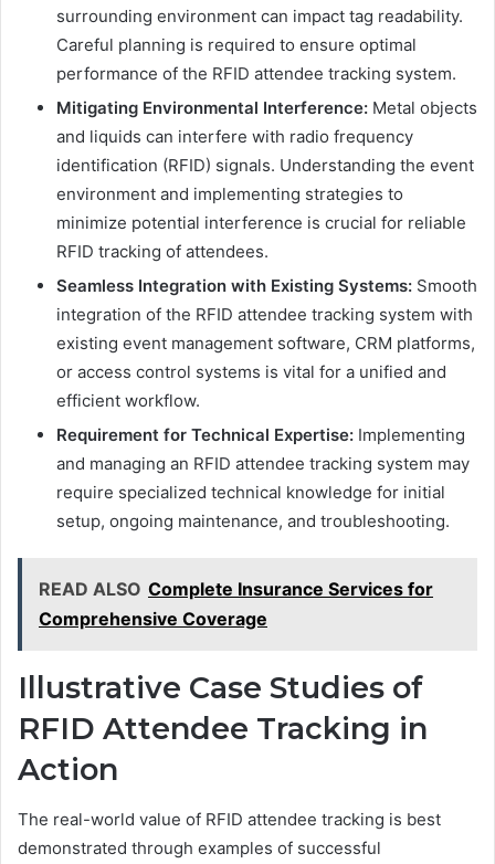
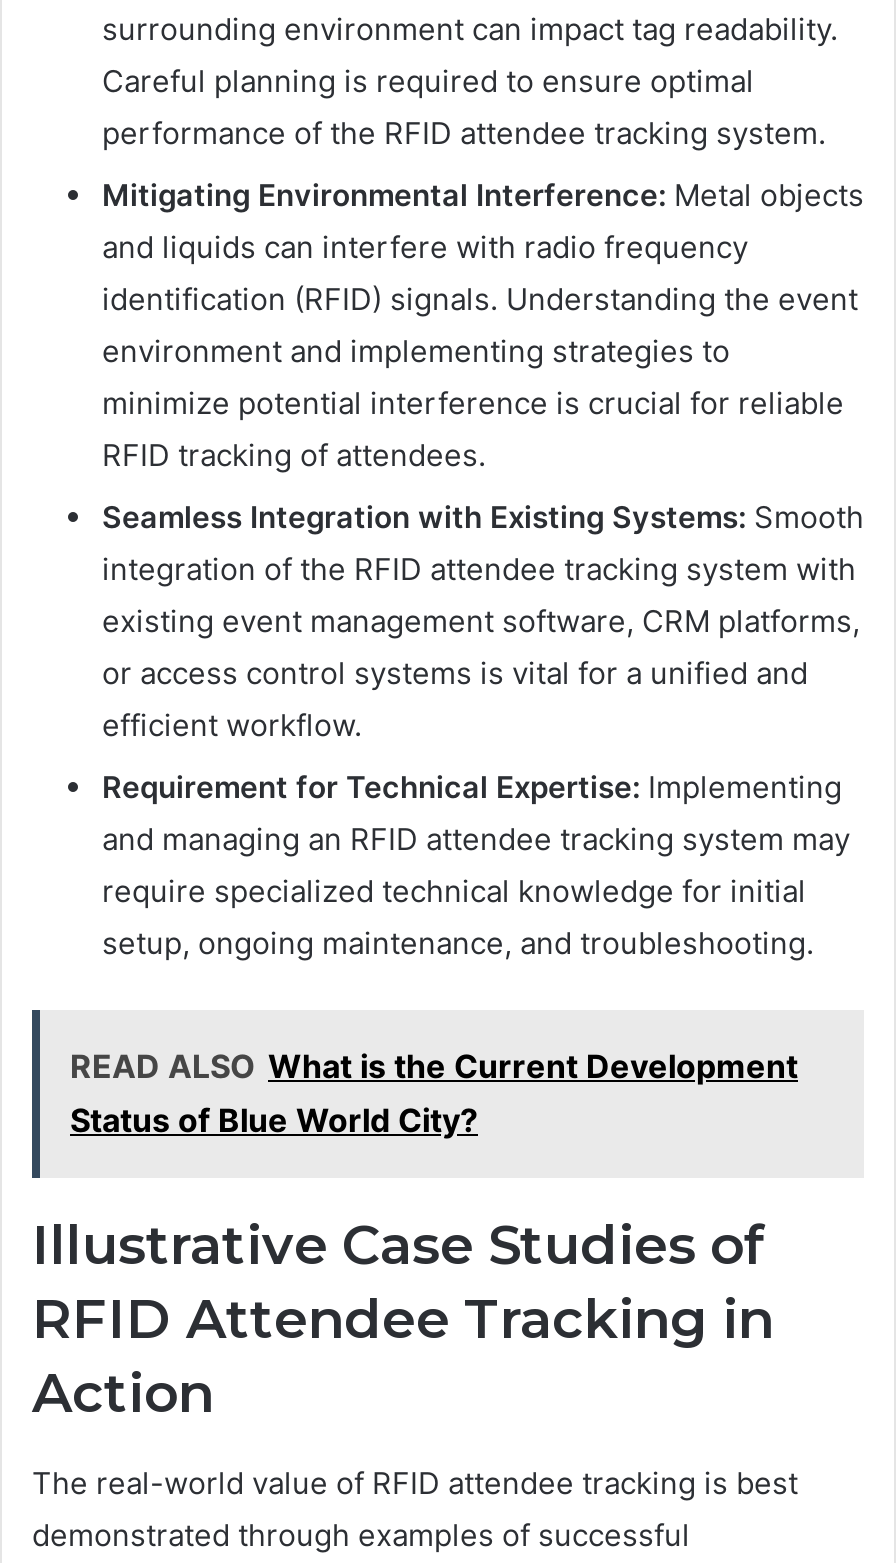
[39,578,433,630] READ ALSO Complete Insurance Services for | Comprehensive Coverage -> [70,1046,798,1140] READ ALSO What is the Current Development | Status of Blue World City?

